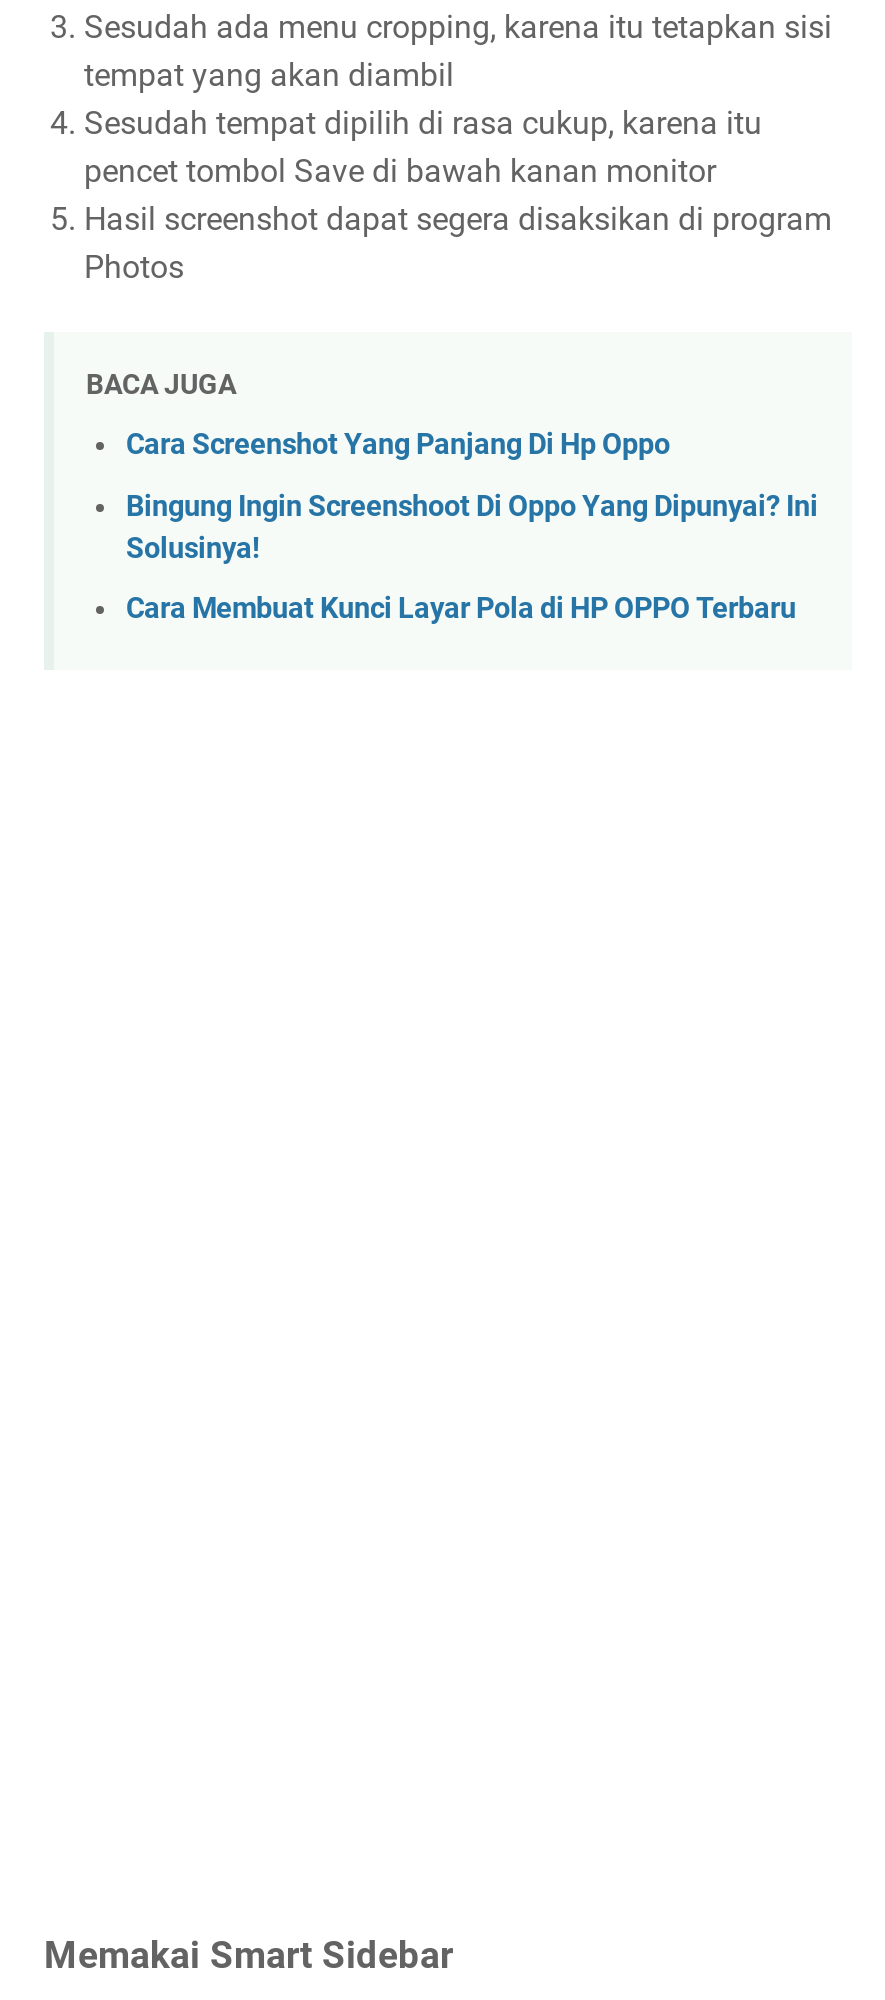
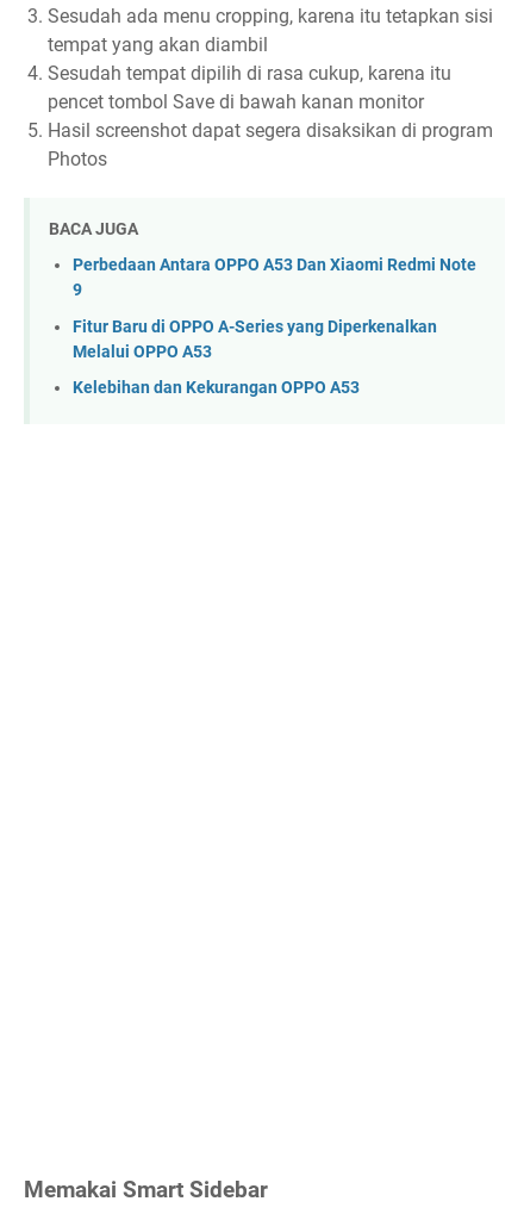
[126,429,670,463] Cara Screenshot Yang Panjang Di Hp Oppo -> [73,255,476,301] Perbedaan Antara OPPO A53 Dan Xiaomi Redmi Note | 9
[126,490,818,566] Bingung Ingin Screenshoot Di Oppo Yang Dipunyai? Ini | Solusinya! -> [73,317,437,362] Fitur Baru di OPPO A-Series yang Diperkenalkan | Melalui OPPO A53
[126,593,796,627] Cara Membuat Kunci Layar Pola di HP OPPO Terbaru -> [73,378,360,399] Kelebihan dan Kekurangan OPPO A53

